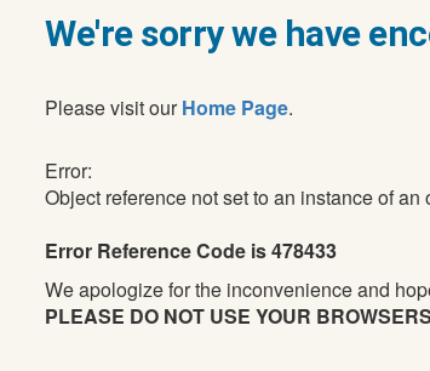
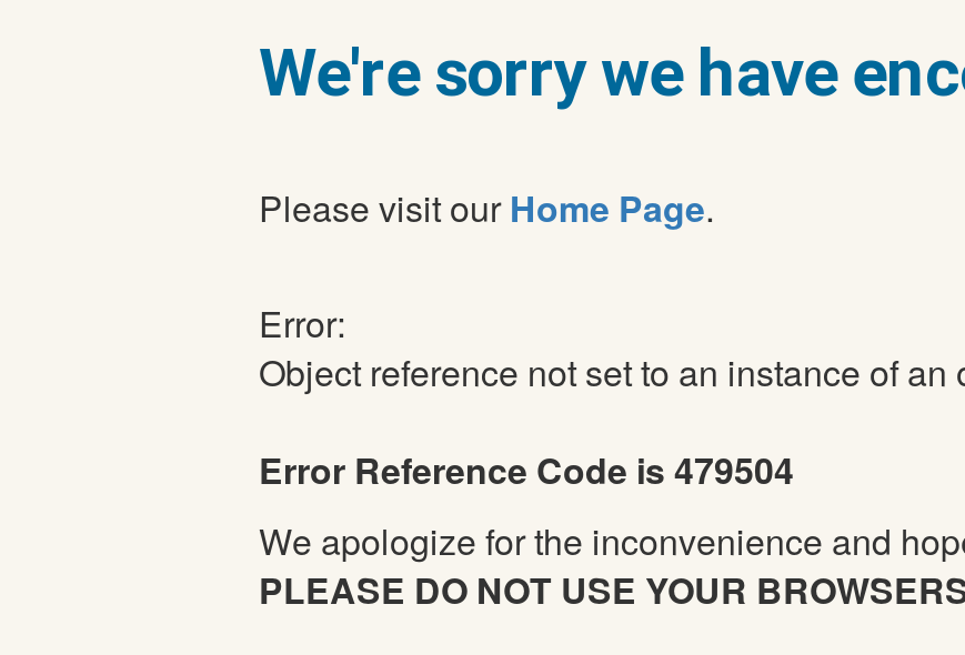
[45,236,337,264] Error Reference Code is 478433 -> [259,444,794,495] Error Reference Code is 479504

